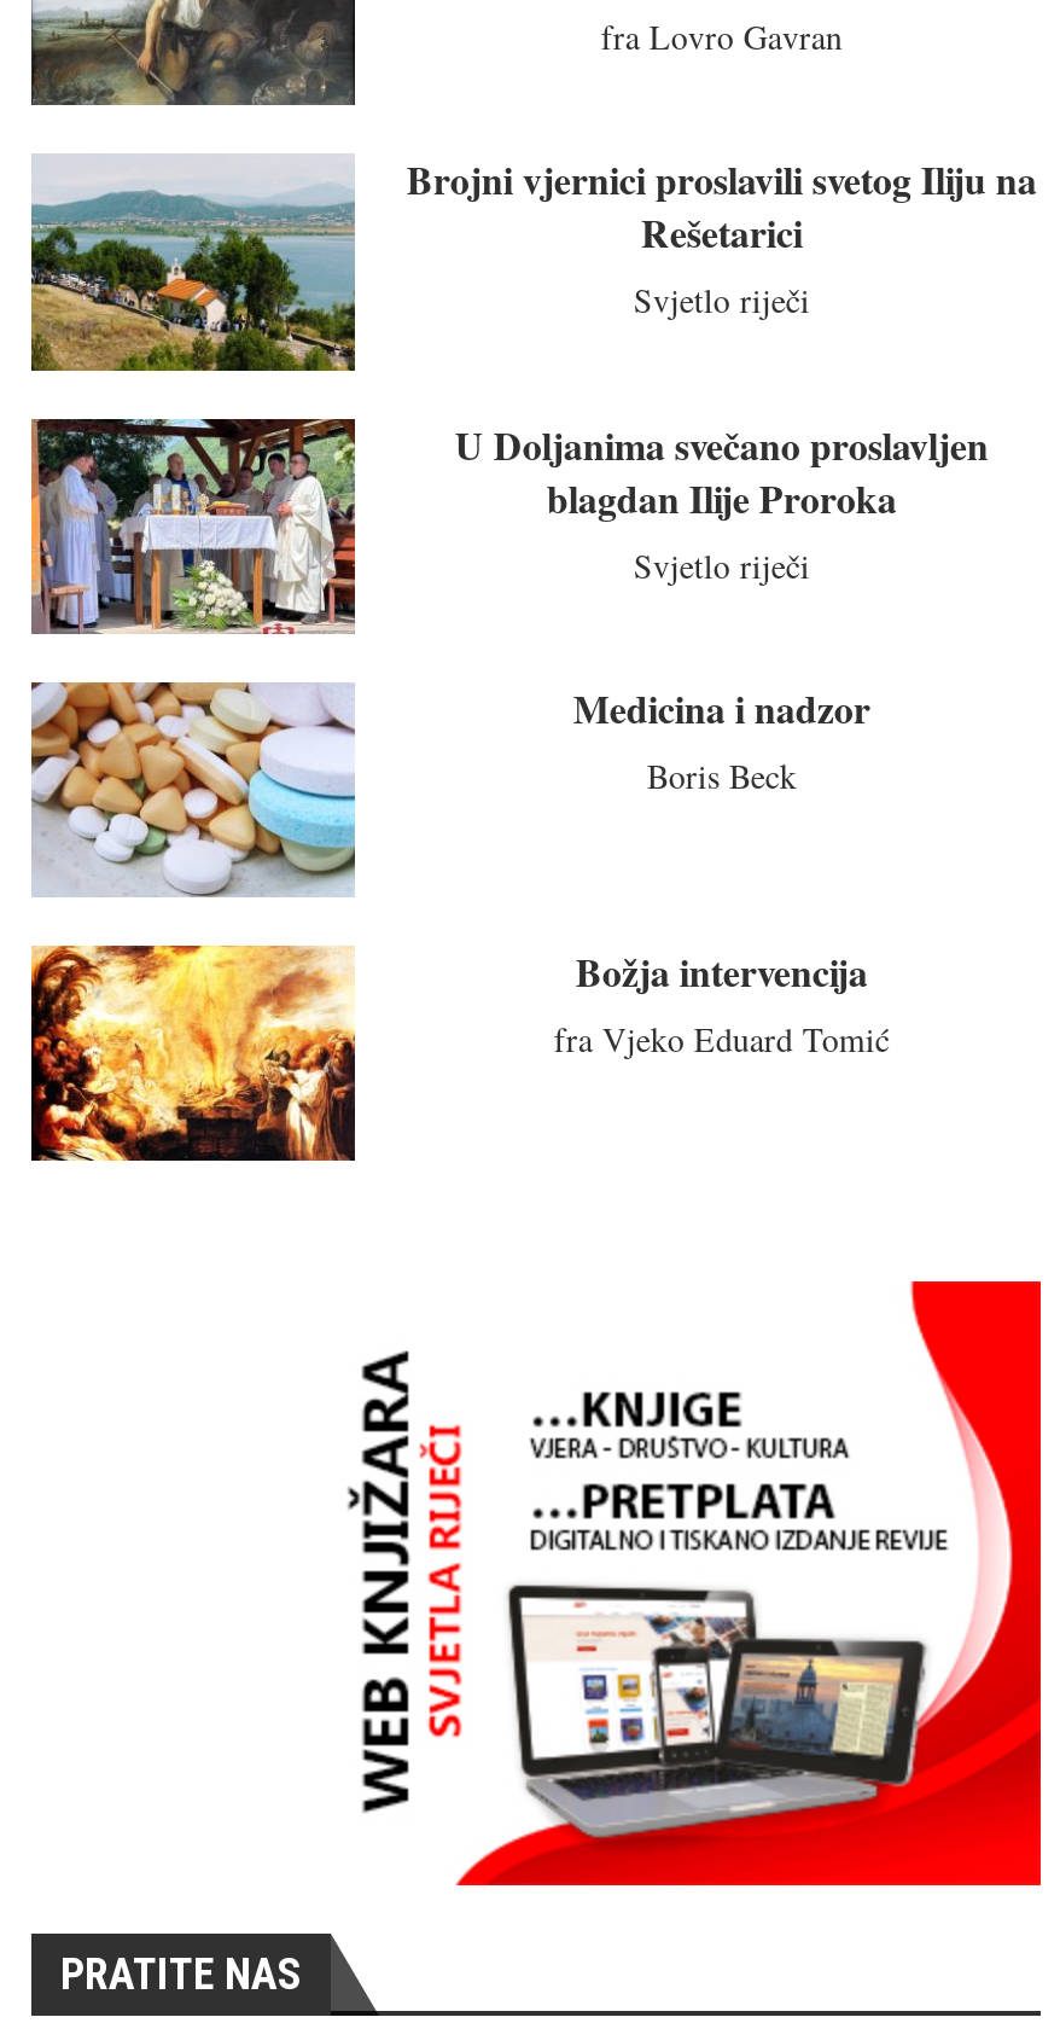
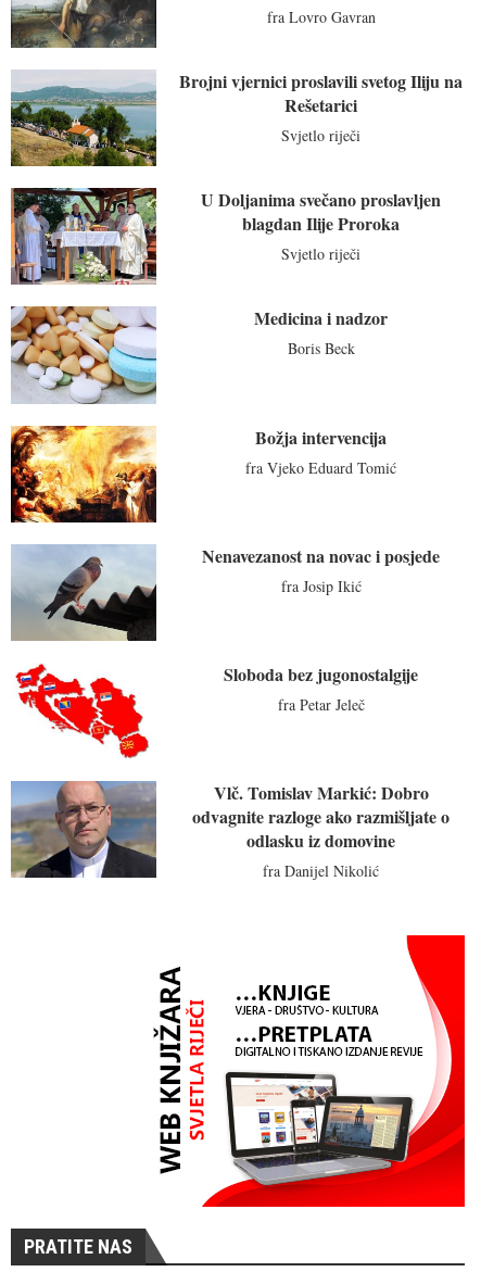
none -> [10,780,450,881] [image] | Vlč. Tomislav Markić: Dobro | odvagnite razloge ako razmišljate o | odlasku iz domovine | fra Danijel Nikolić
none -> [10,544,157,642] [image]
none -> [15,664,155,759] [image]
none -> [202,543,440,596] Nenavezanost na novac i posjede | fra Josip Ikić
none -> [224,661,418,715] Sloboda bez jugonostalgije | fra Petar Jeleč

